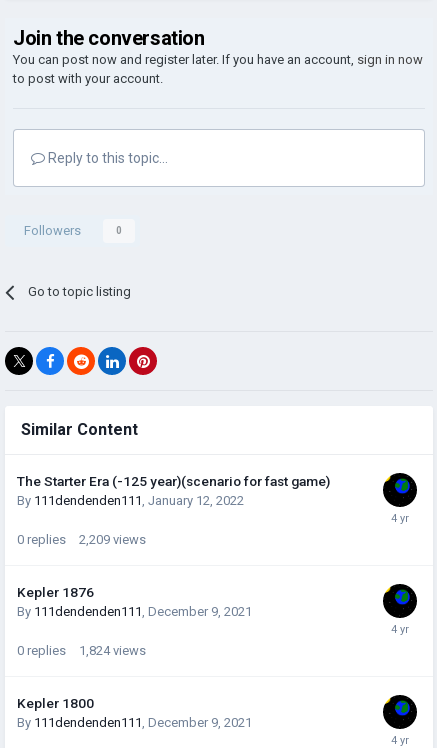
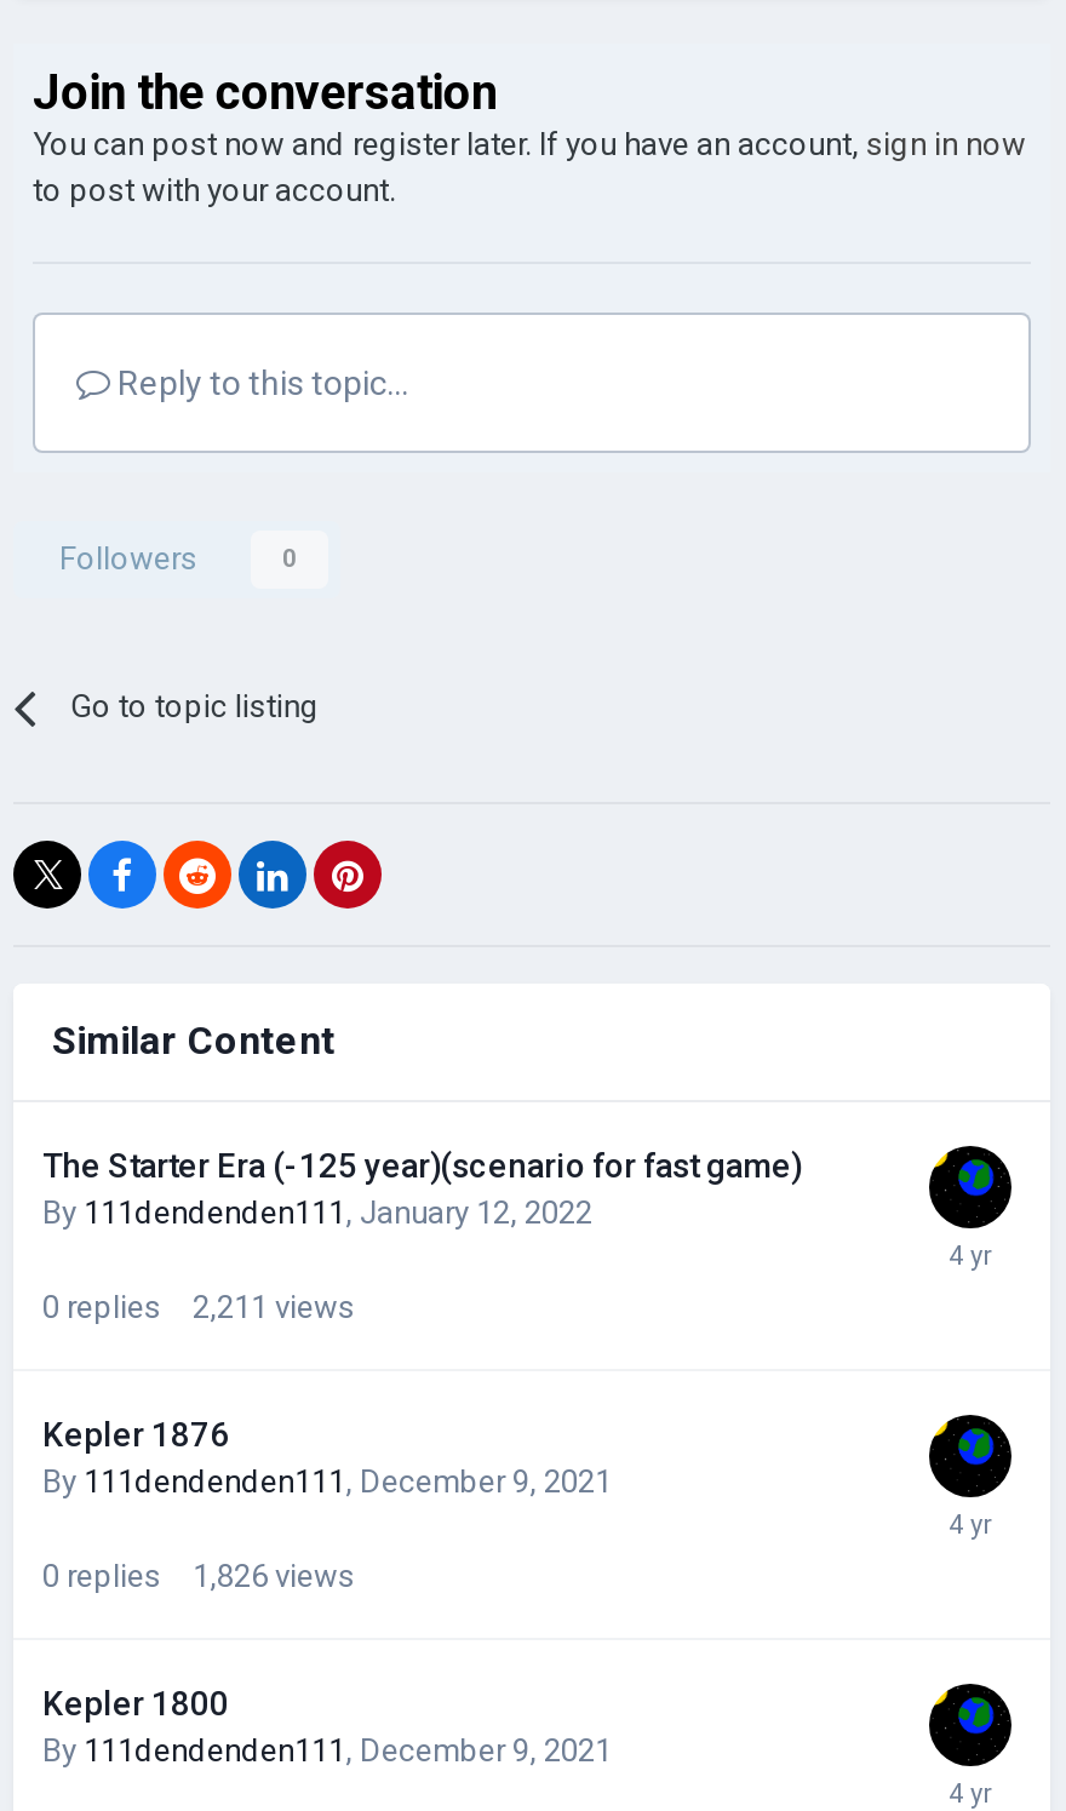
[17,532,146,547] 0 replies 2,209 views -> [42,1289,355,1325] 0 replies 2,211 views
[17,643,146,658] 0 replies 1,824 views -> [42,1558,355,1594] 0 replies 1,826 views

